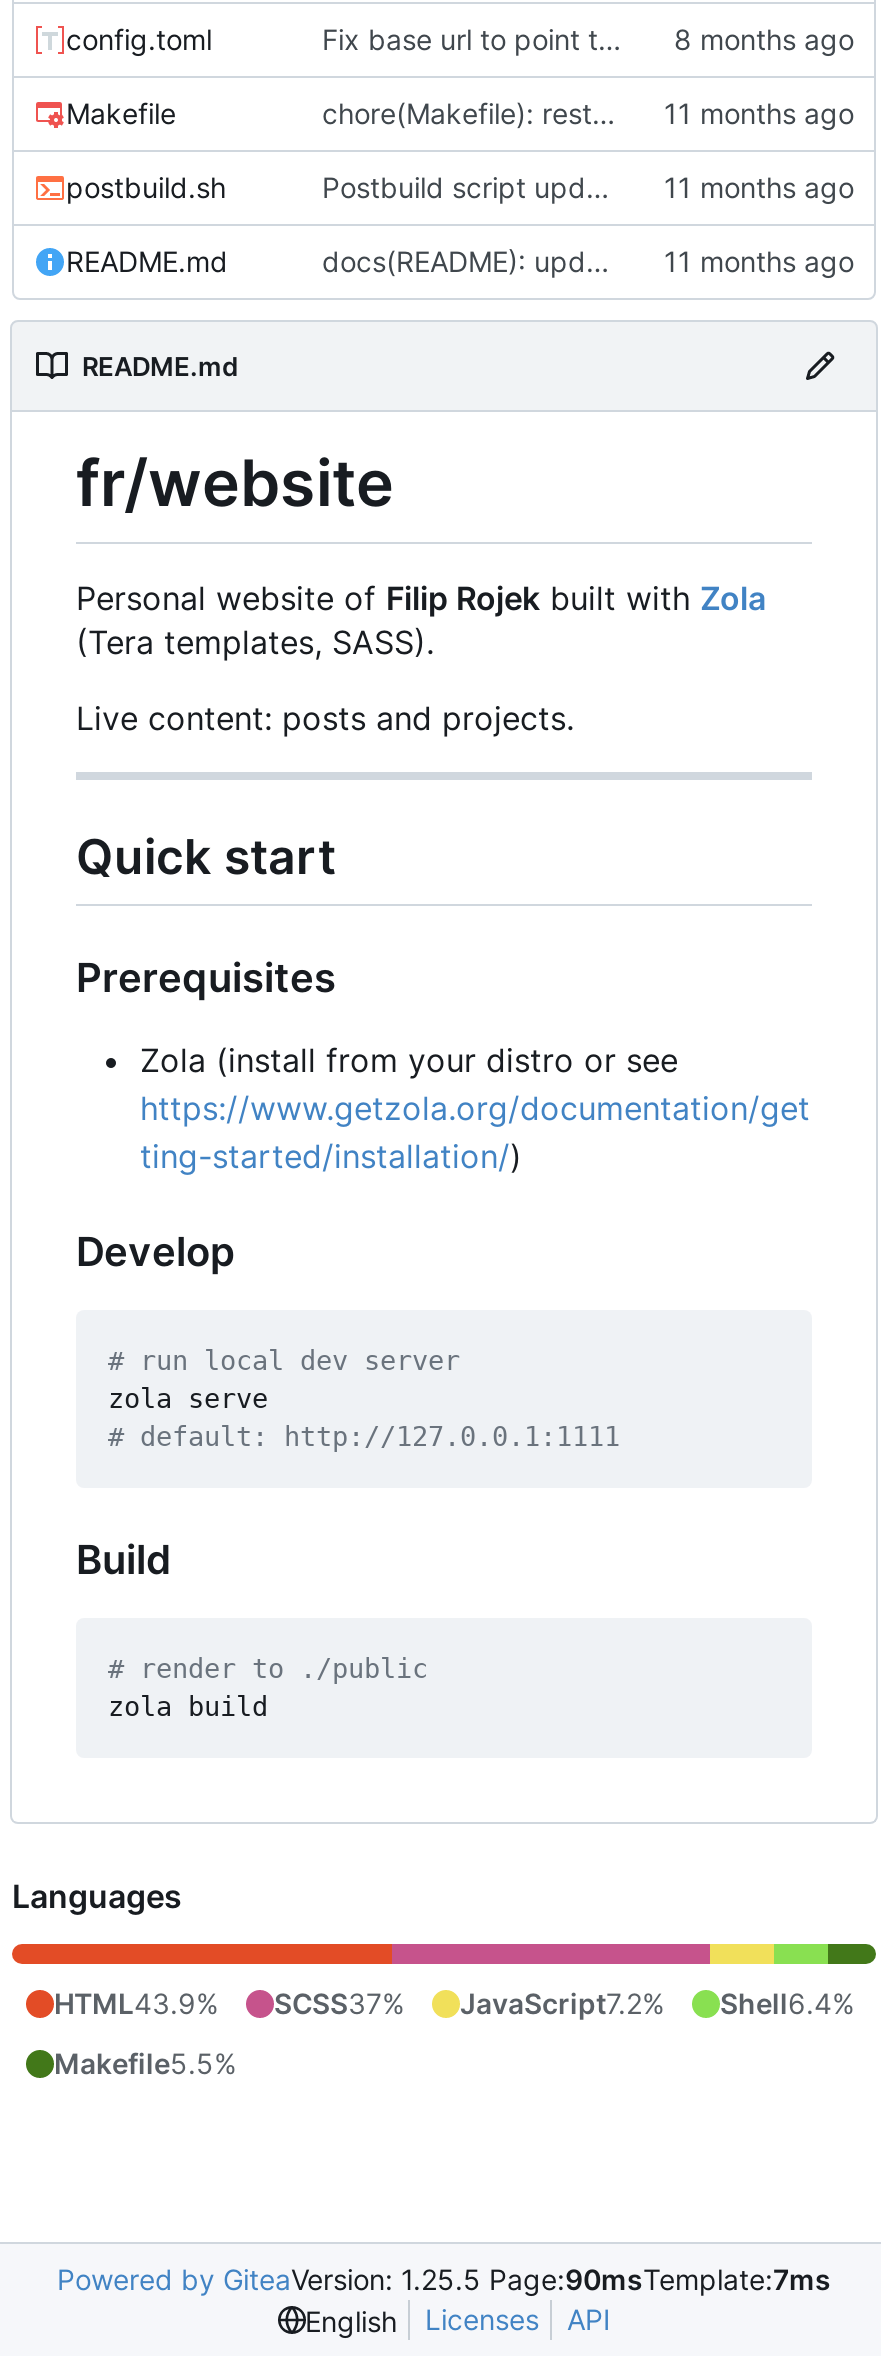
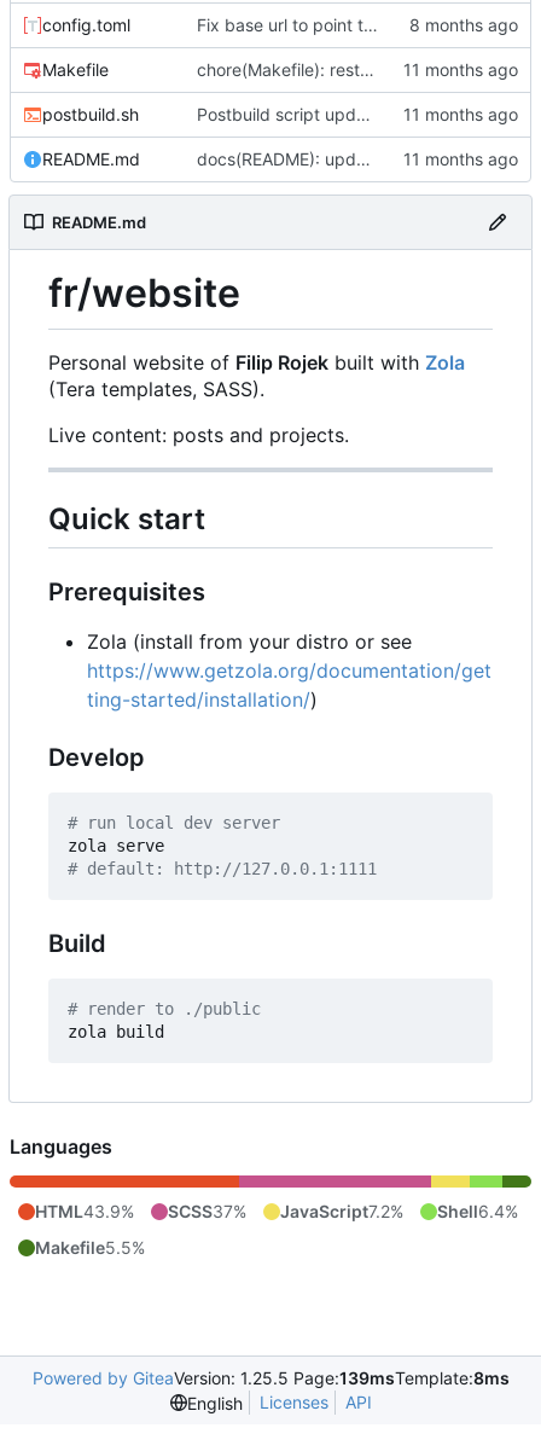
[57,2262,831,2296] Powered by GiteaVersion: 1.25.5 Page:90msTemplate:7ms -> [32,1368,509,1388] Powered by GiteaVersion: 1.25.5 Page:139msTemplate:8ms

